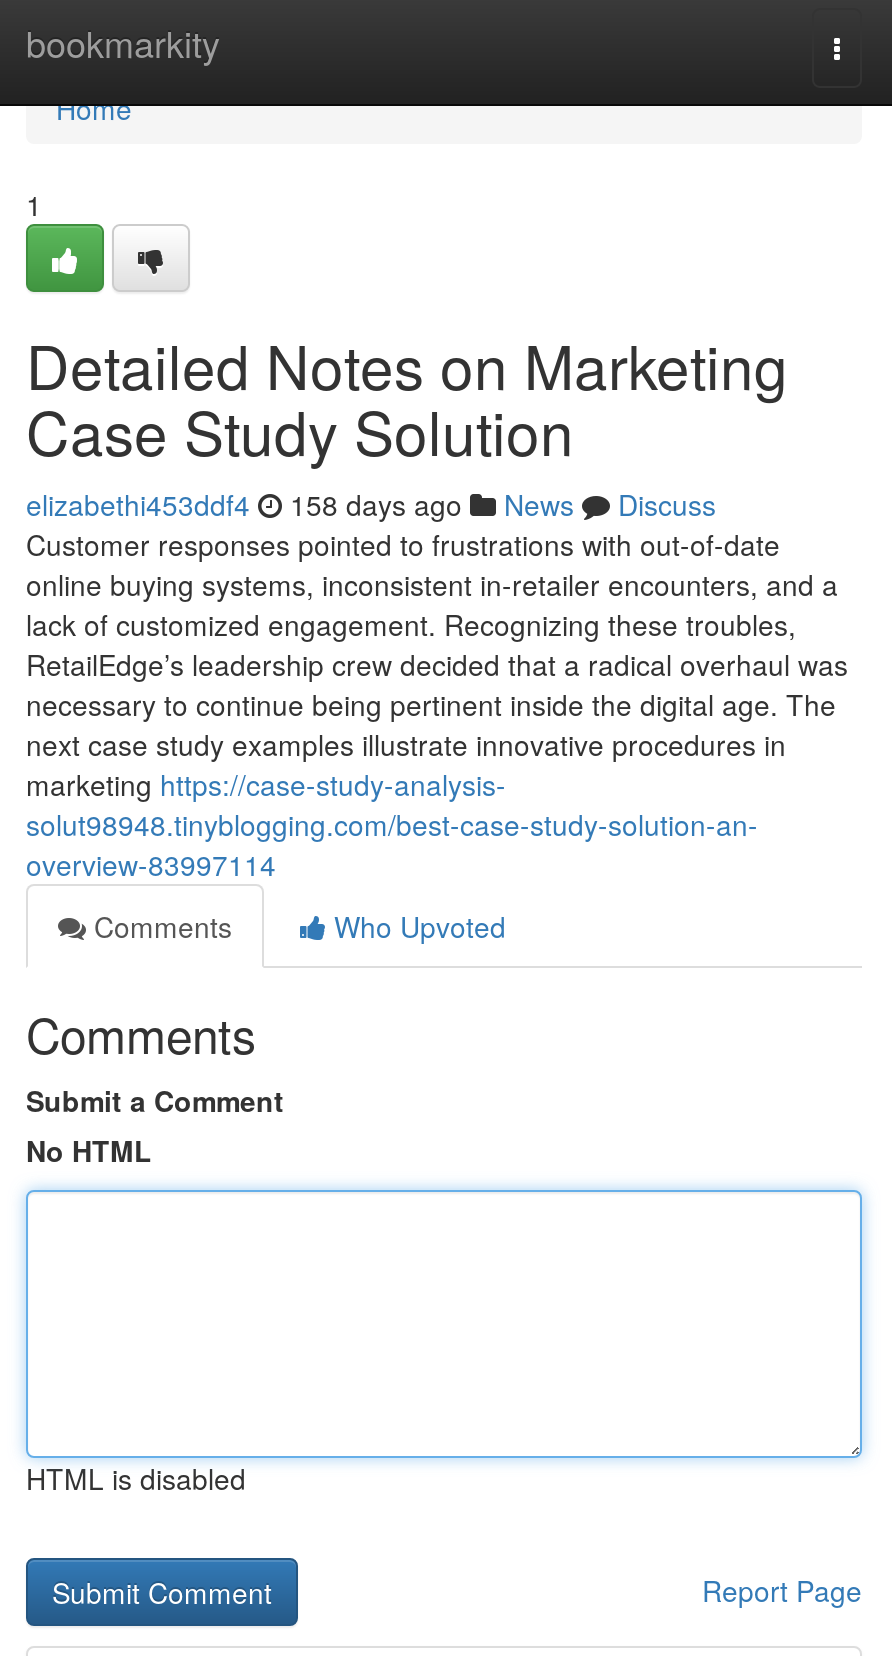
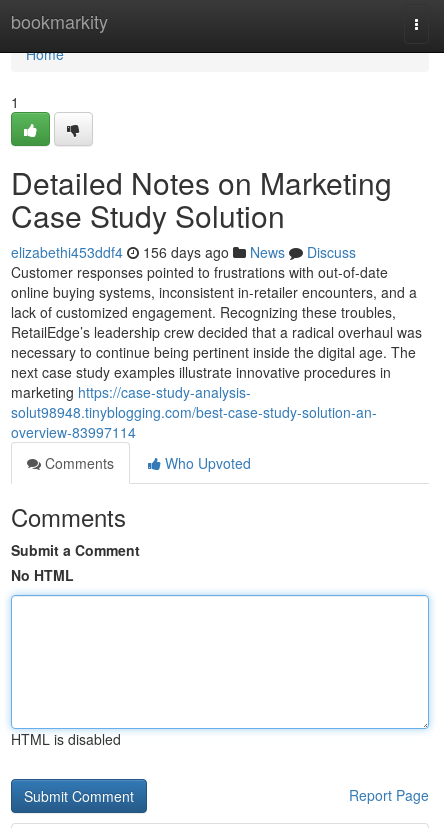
[26,484,716,524] elizabethi453ddf4 158 days ago News Discuss -> [11,242,356,262] elizabethi453ddf4 156 days ago News Discuss

